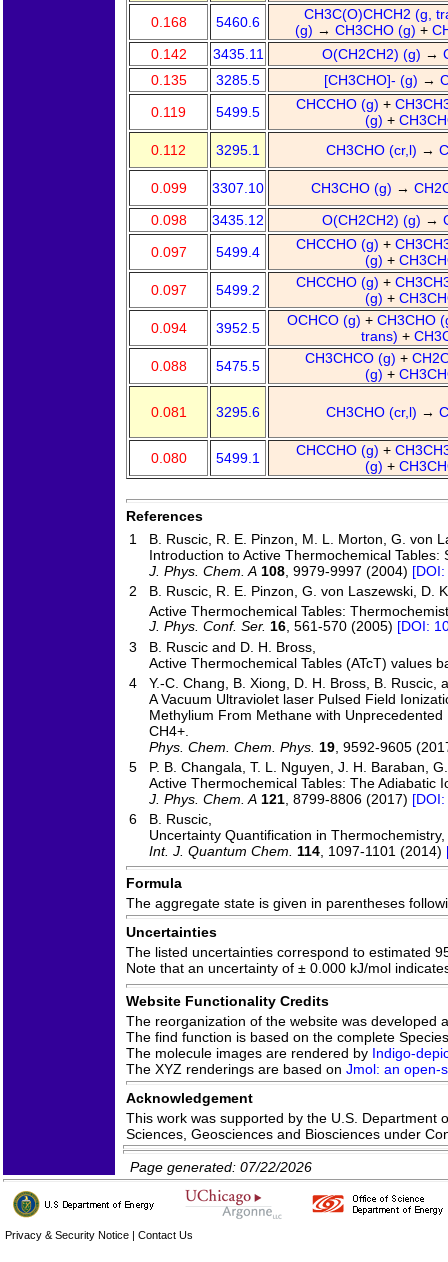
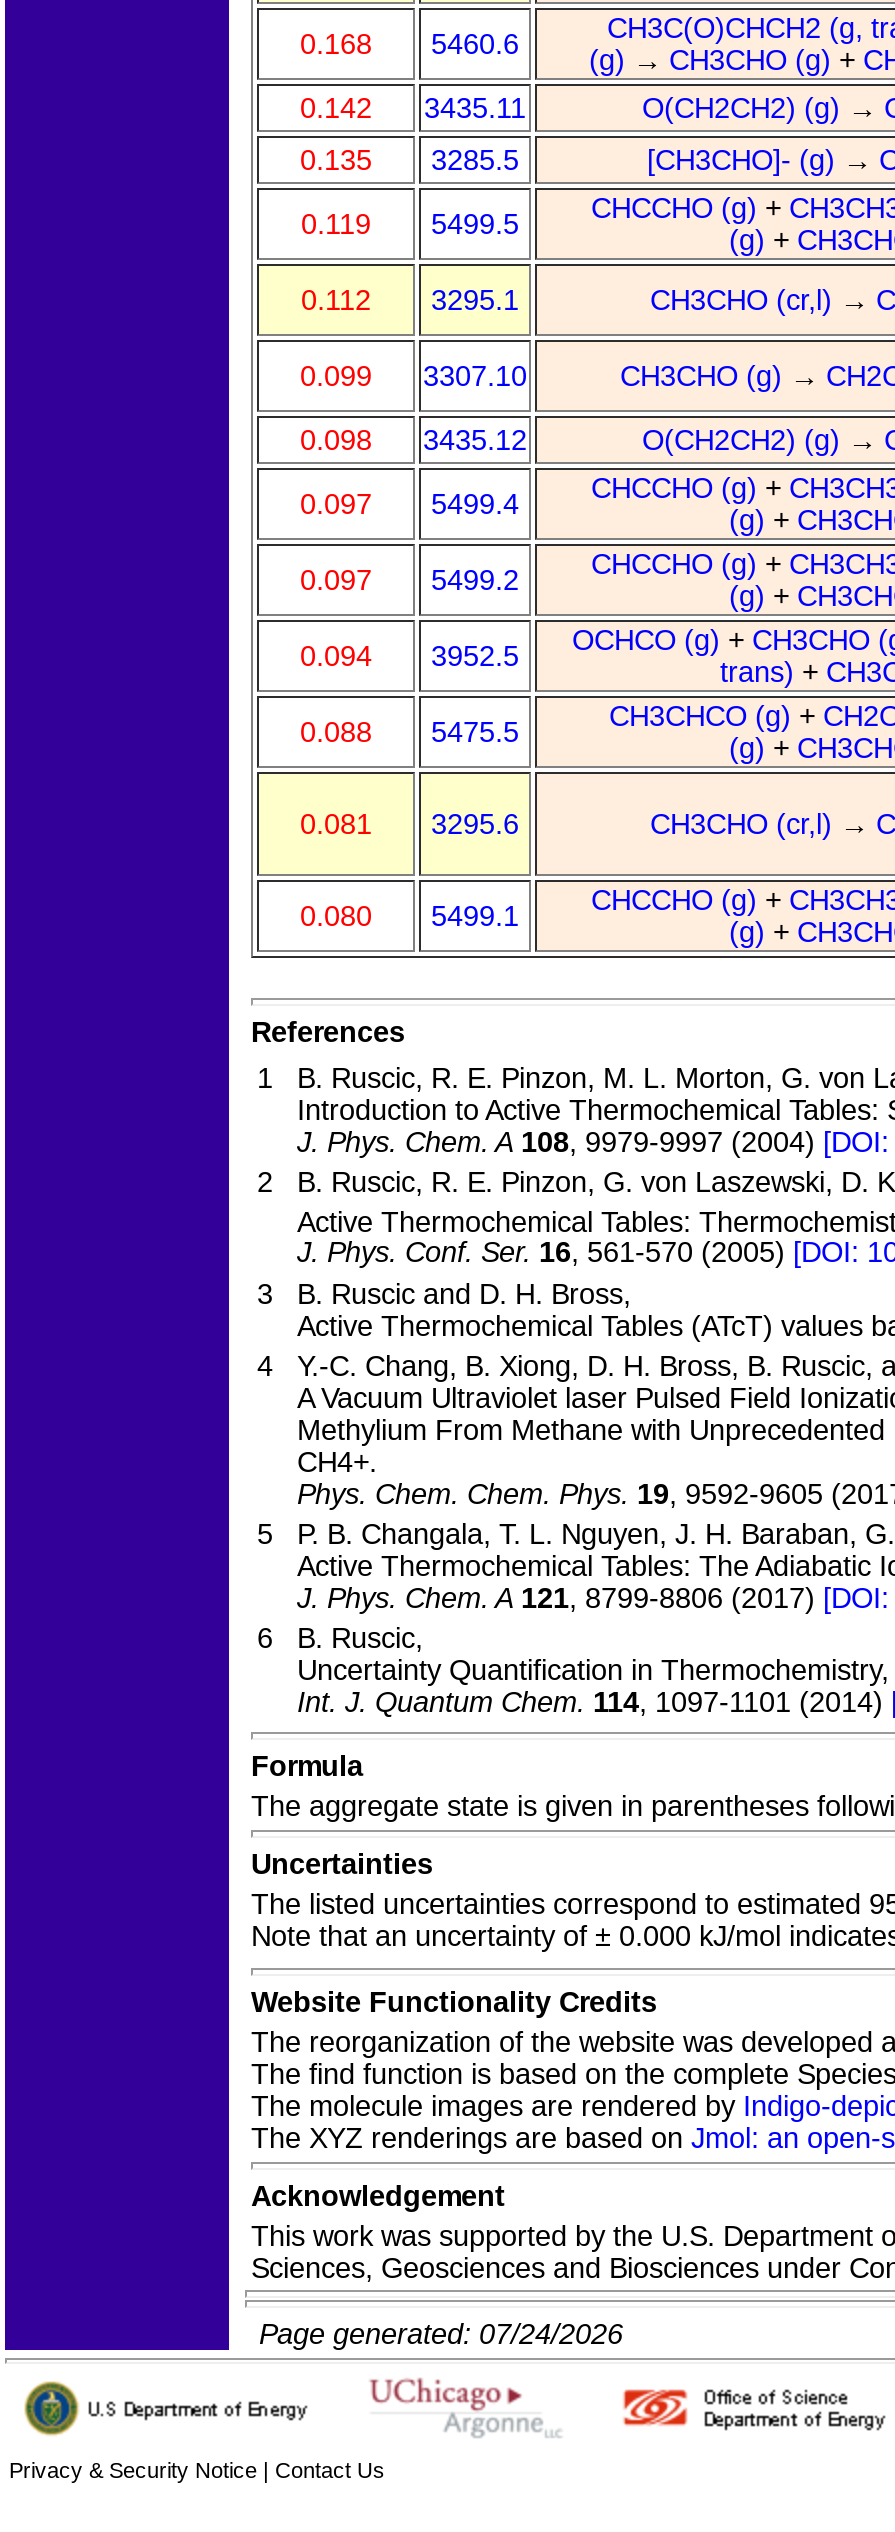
[130,1159,312,1175] Page generated: 07/22/2026 -> [259,2318,623,2350] Page generated: 07/24/2026

